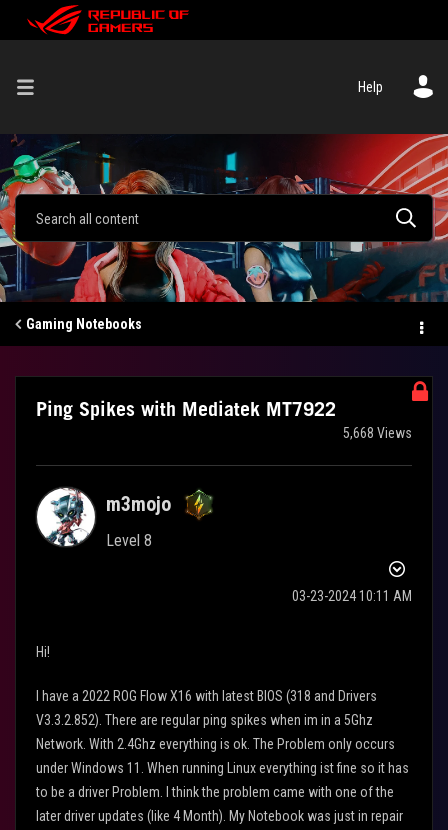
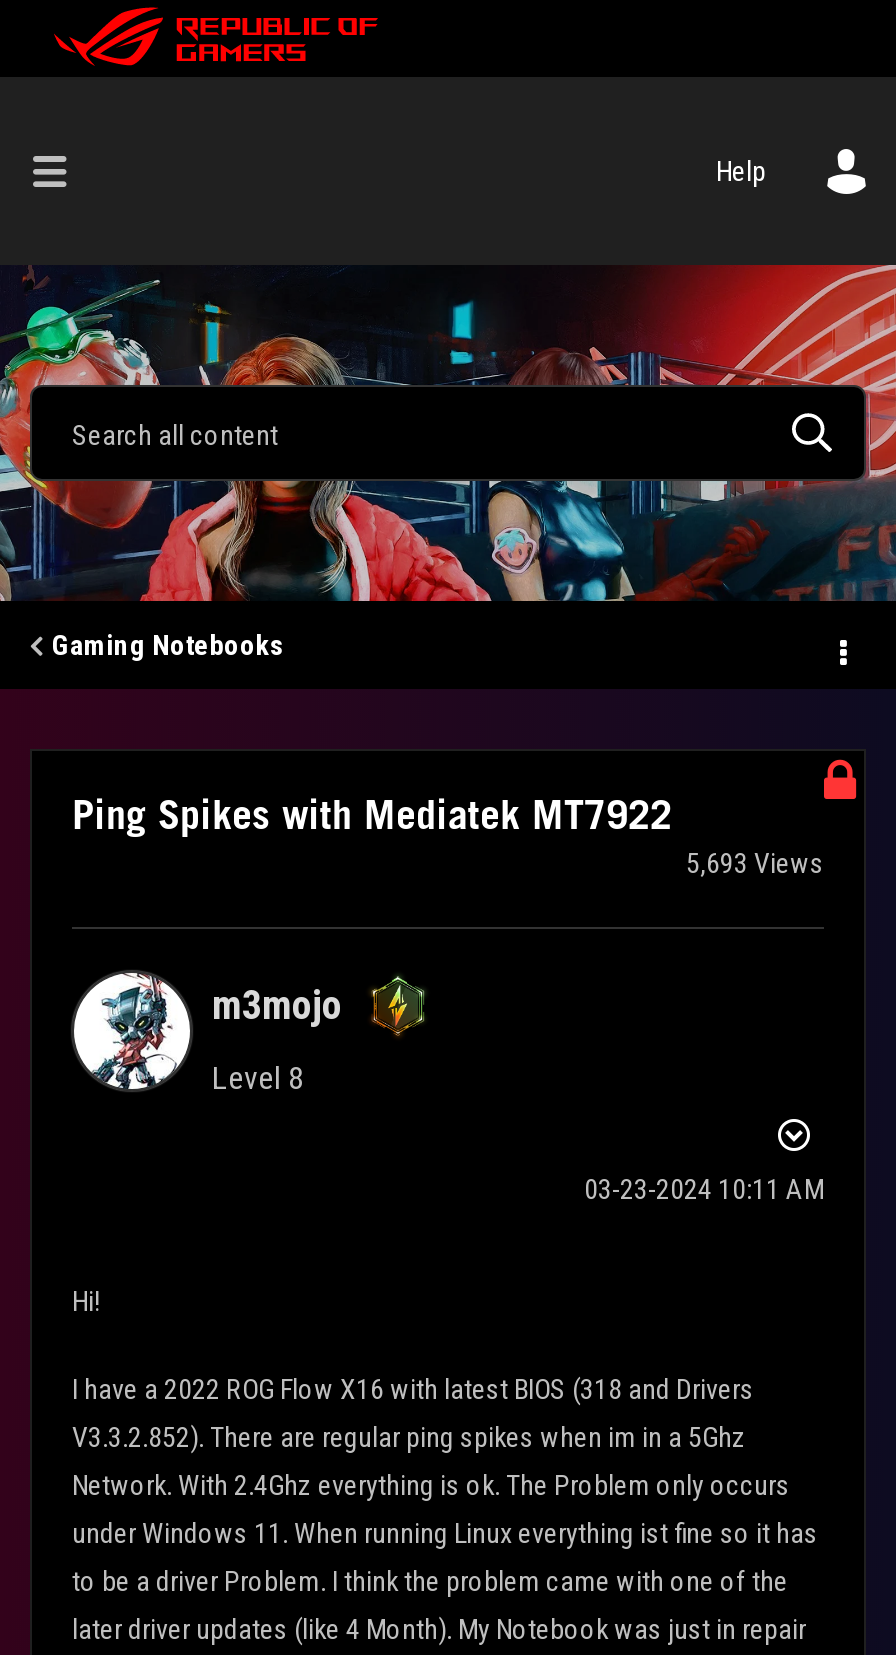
[343,425,412,441] 5,668 Views -> [686,847,824,879] 5,693 Views

